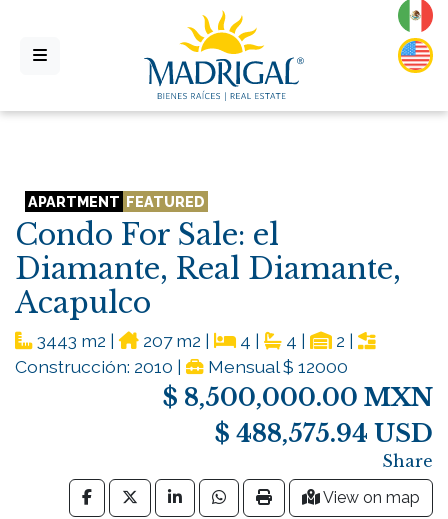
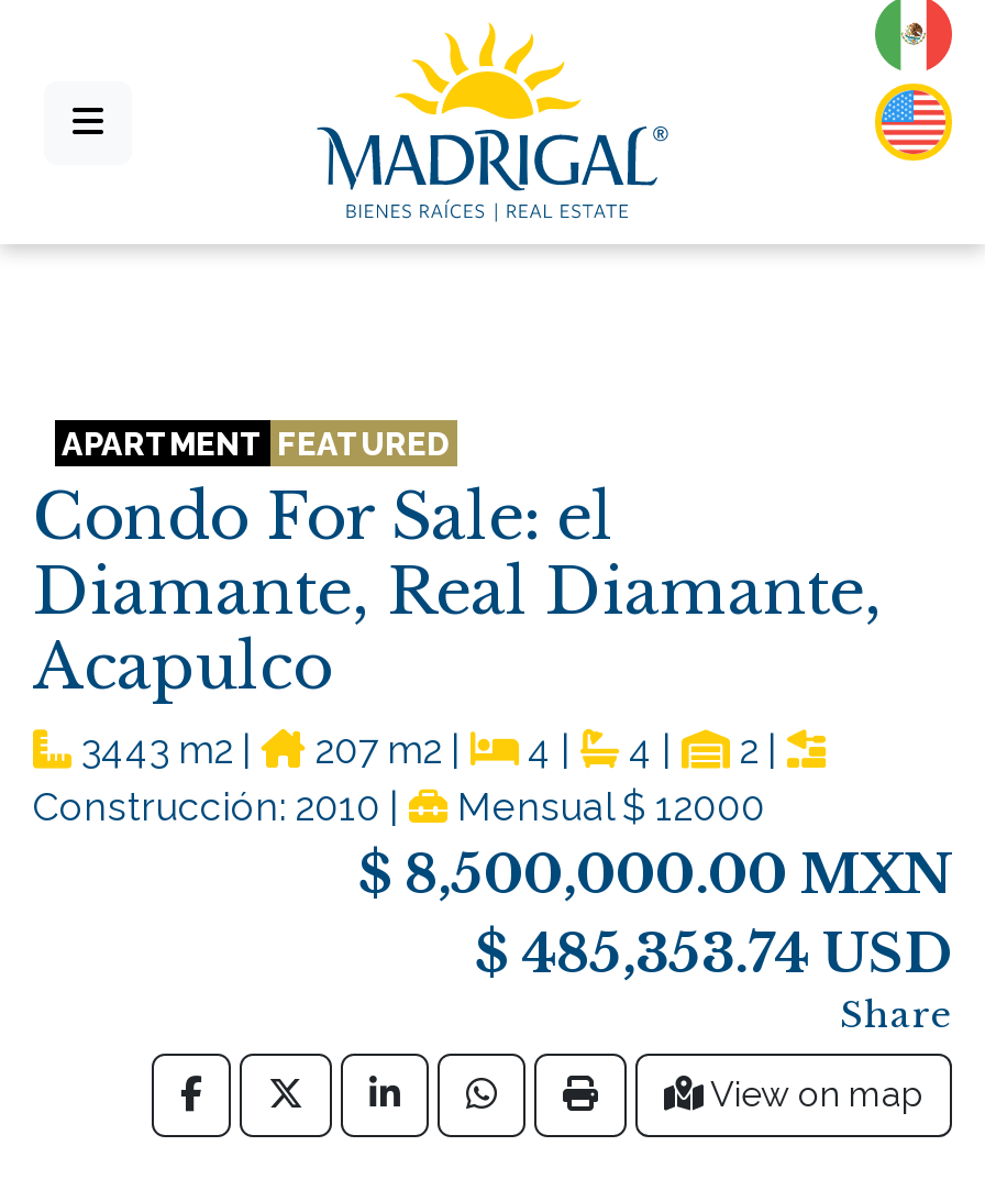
[215,419,433,448] $ 488,575.94 USD -> [475,922,952,986] $ 485,353.74 USD

